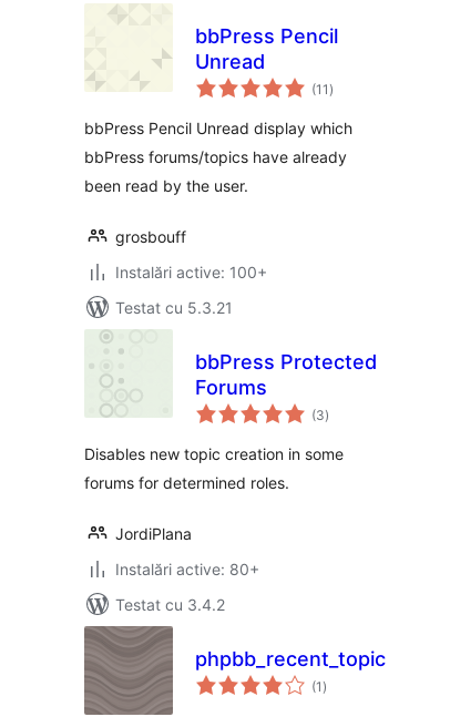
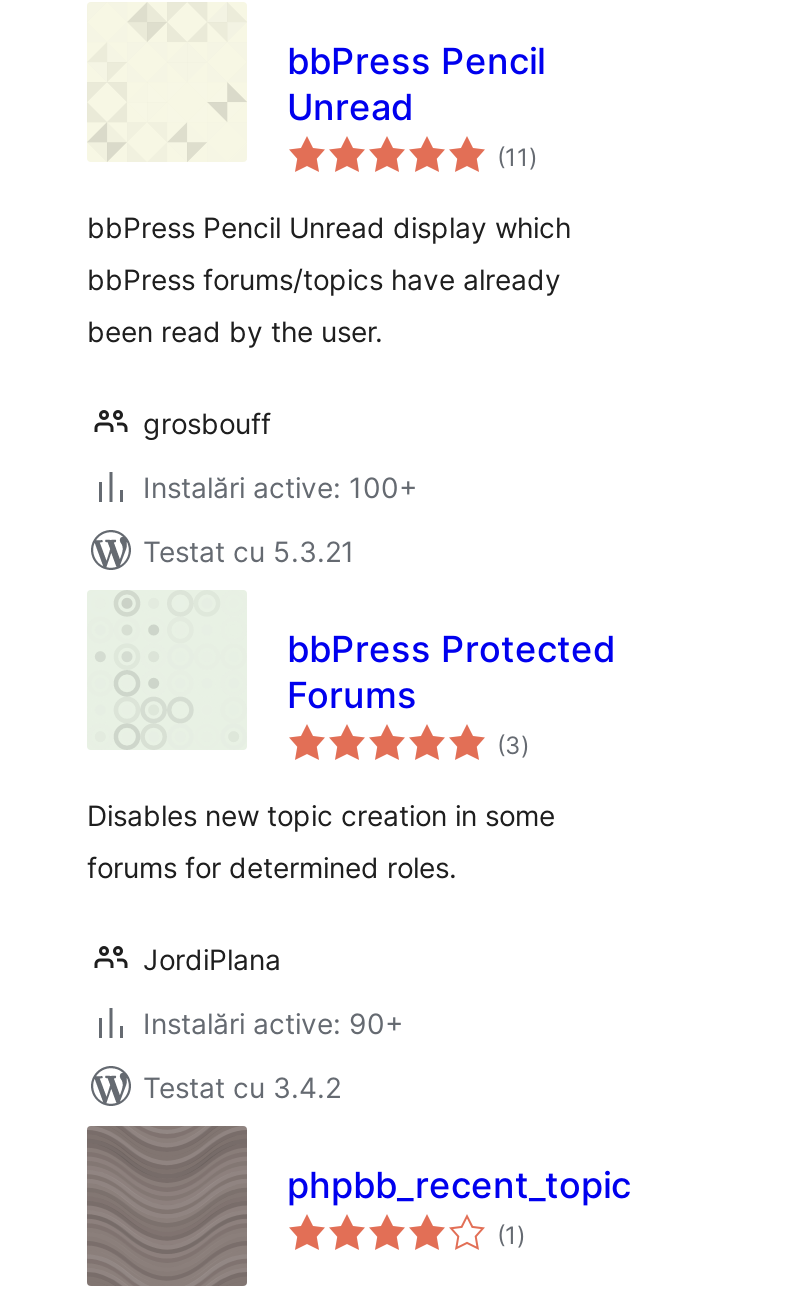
[115,560,259,578] Instalări active: 80+ -> [143,1006,403,1040] Instalări active: 90+

